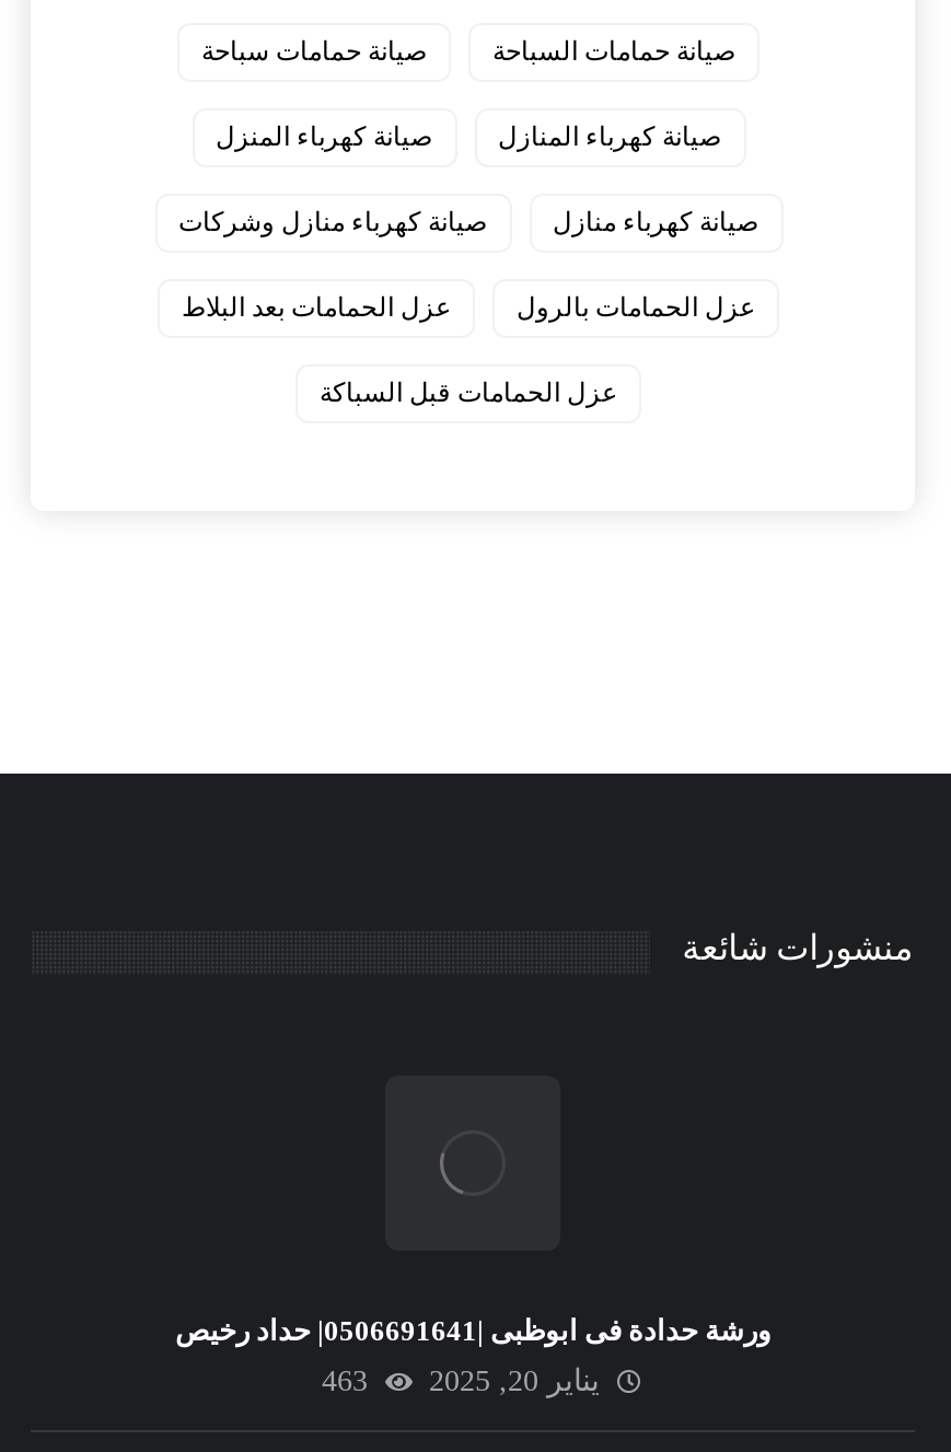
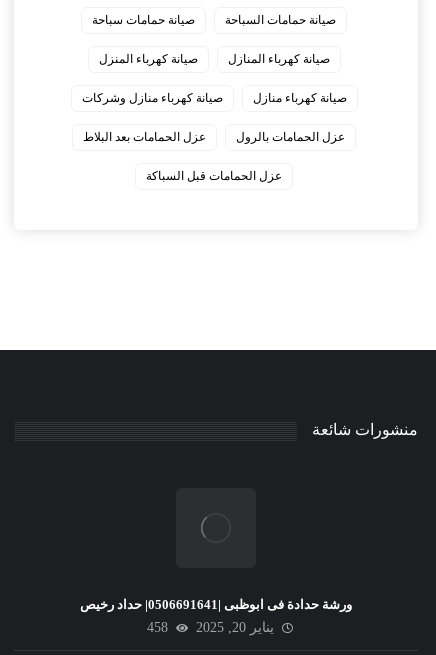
[322,1364,368,1397] 463 -> [147,620,168,635] 458

